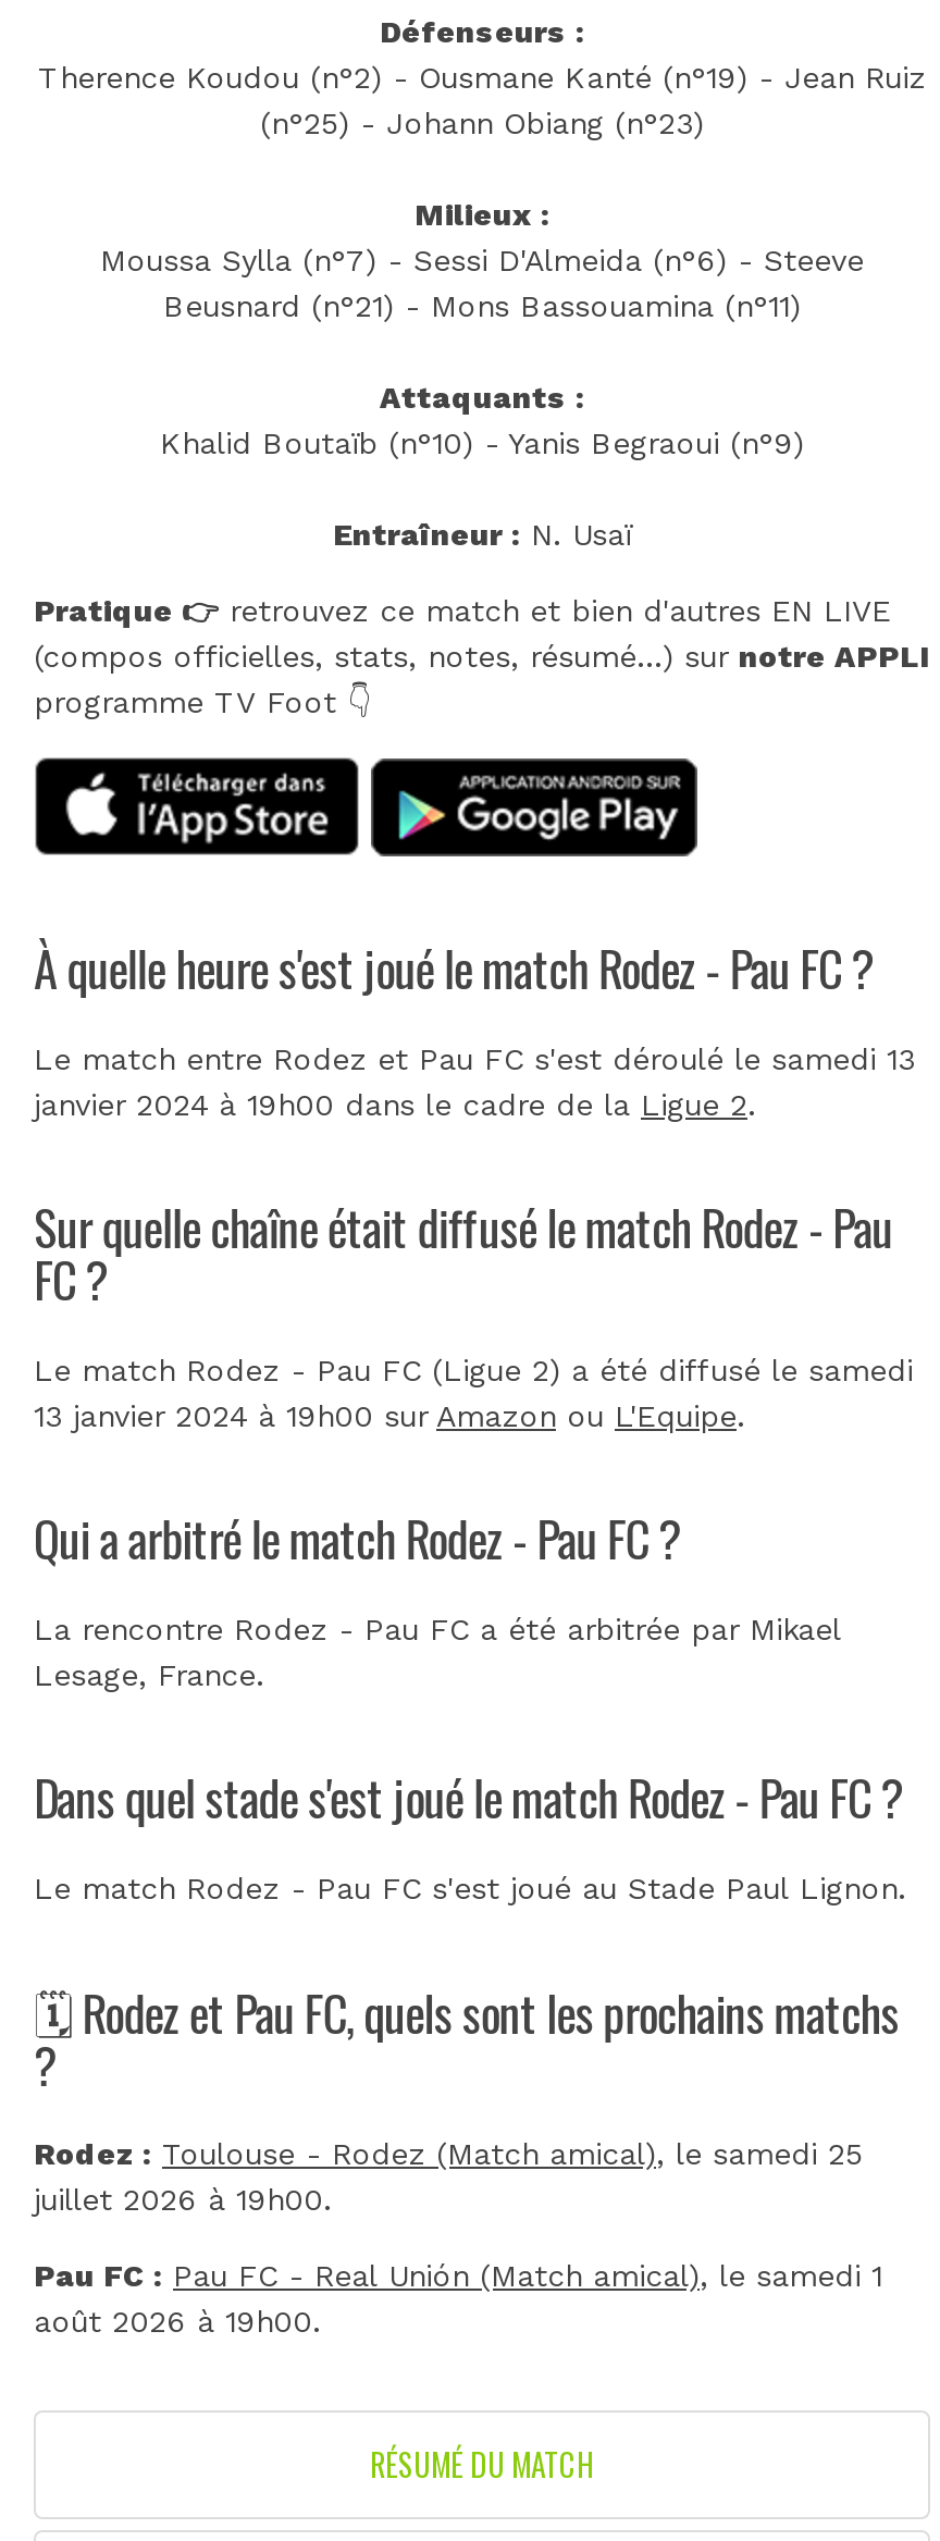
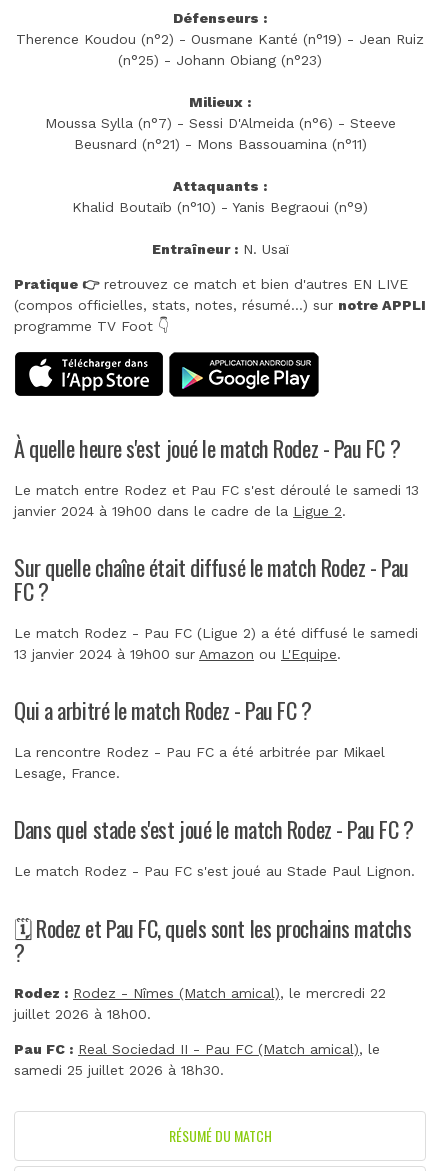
[34,2137,863,2218] Rodez : Toulouse - Rodez (Match amical), le samedi 25 | juillet 2026 à 19h00. -> [14,985,386,1022] Rodez : Rodez - Nîmes (Match amical), le mercredi 22 | juillet 2026 à 18h00.
[34,2259,882,2339] Pau FC : Pau FC - Real Unión (Match amical), le samedi 1 | août 2026 à 19h00. -> [14,1041,380,1078] Pau FC : Real Sociedad II - Pau FC (Match amical), le | samedi 25 juillet 2026 à 18h30.

